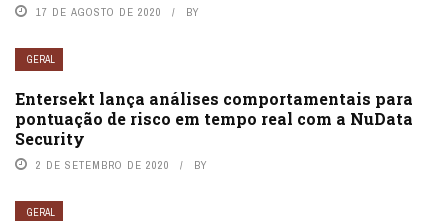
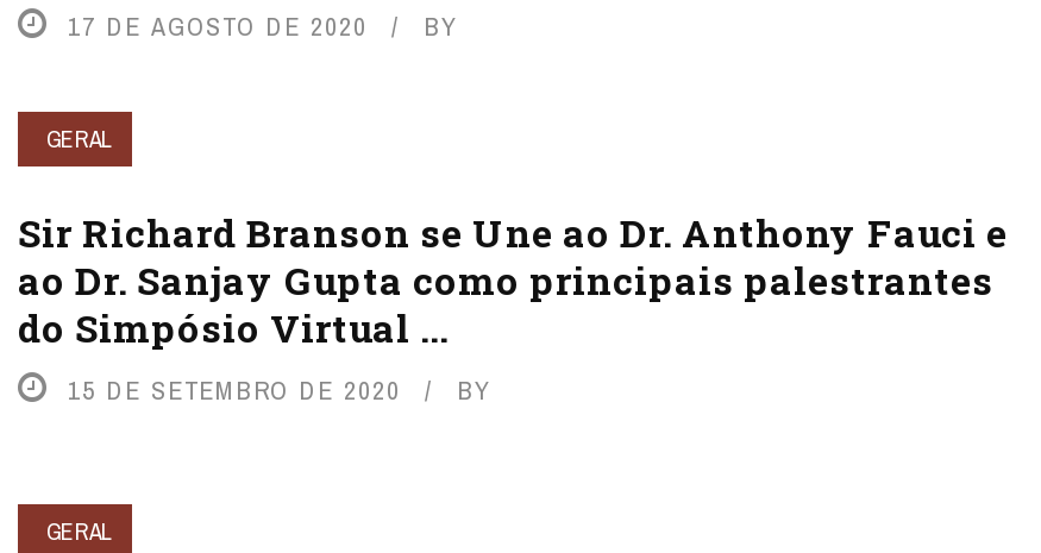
[15,88,413,172] Entersekt lança análises comportamentais para | pontuação de risco em tempo real com a NuData | Security | 2 DE SETEMBRO DE 2020 -> [18,208,1008,407] Sir Richard Branson se Une ao Dr. Anthony Fauci e | ao Dr. Sanjay Gupta como principais palestrantes | do Simpósio Virtual ... | 15 DE SETEMBRO DE 2020

